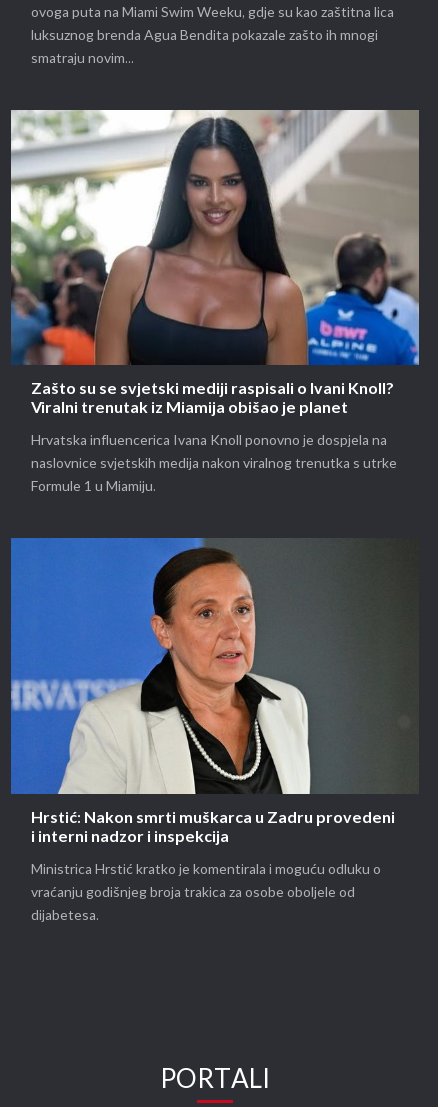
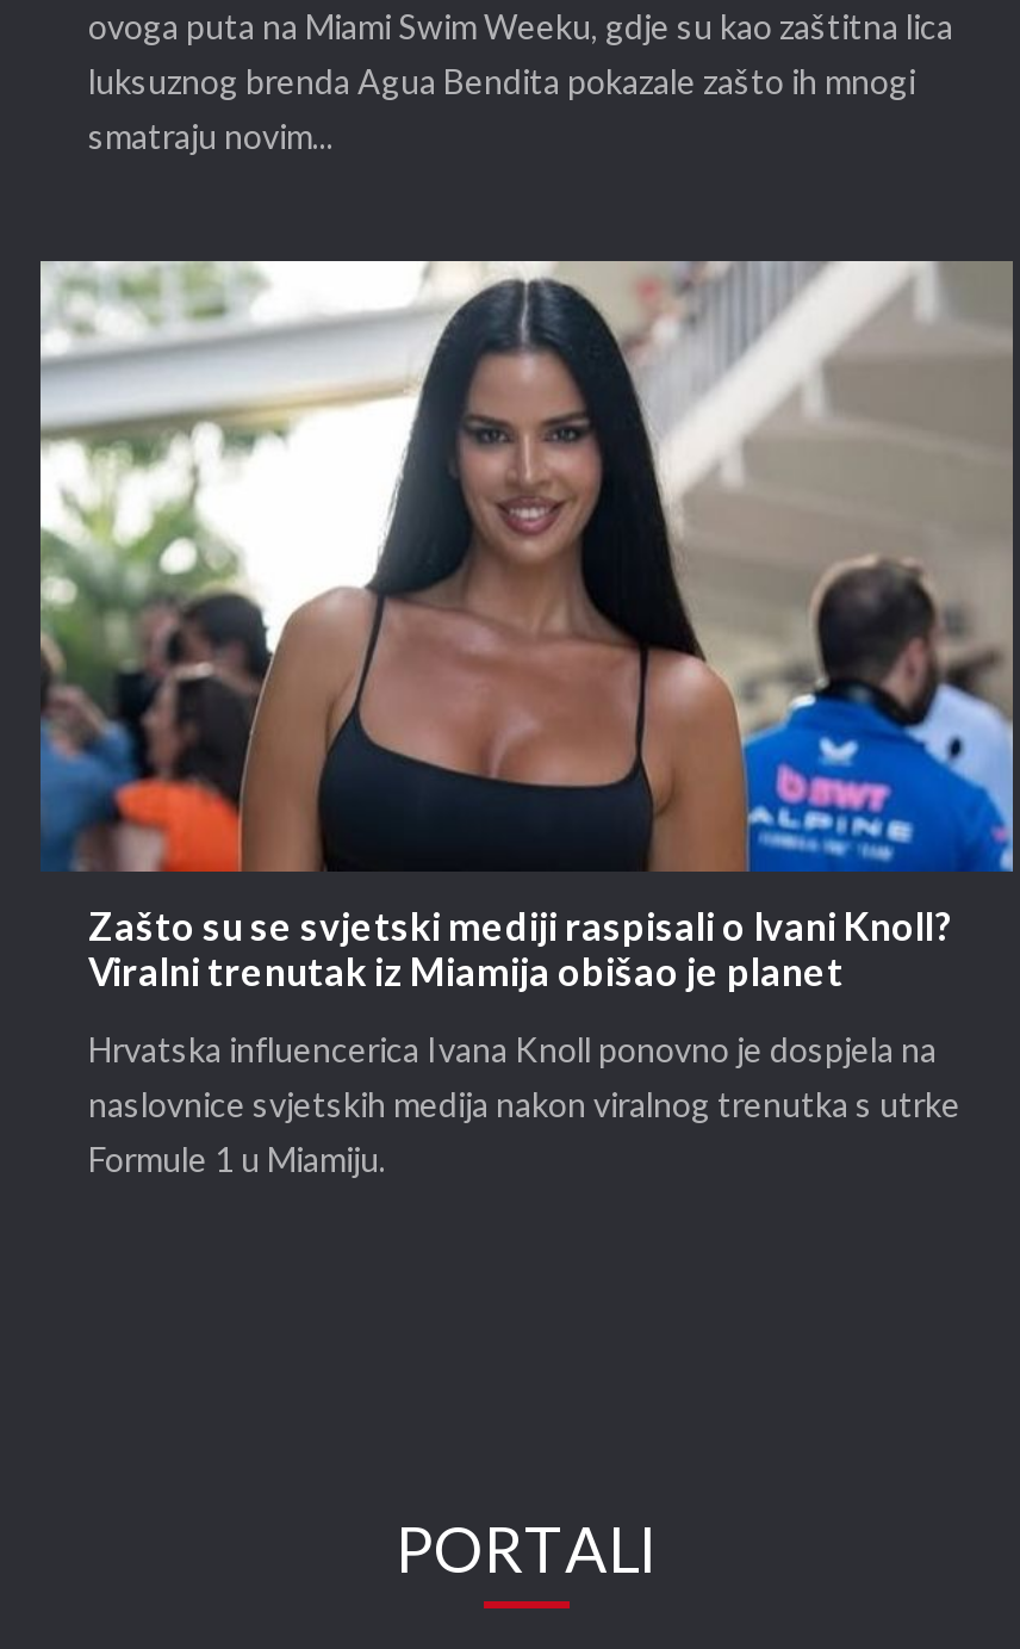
[10,537,395,924] [image] | Hrstić: Nakon smrti muškarca u Zadru provedeni | i interni nadzor i inspekcija | Ministrica Hrstić kratko je komentirala i moguću odluku o | vraćanju godišnjeg broja trakica za osobe oboljele od | dijabetesa. -> none

